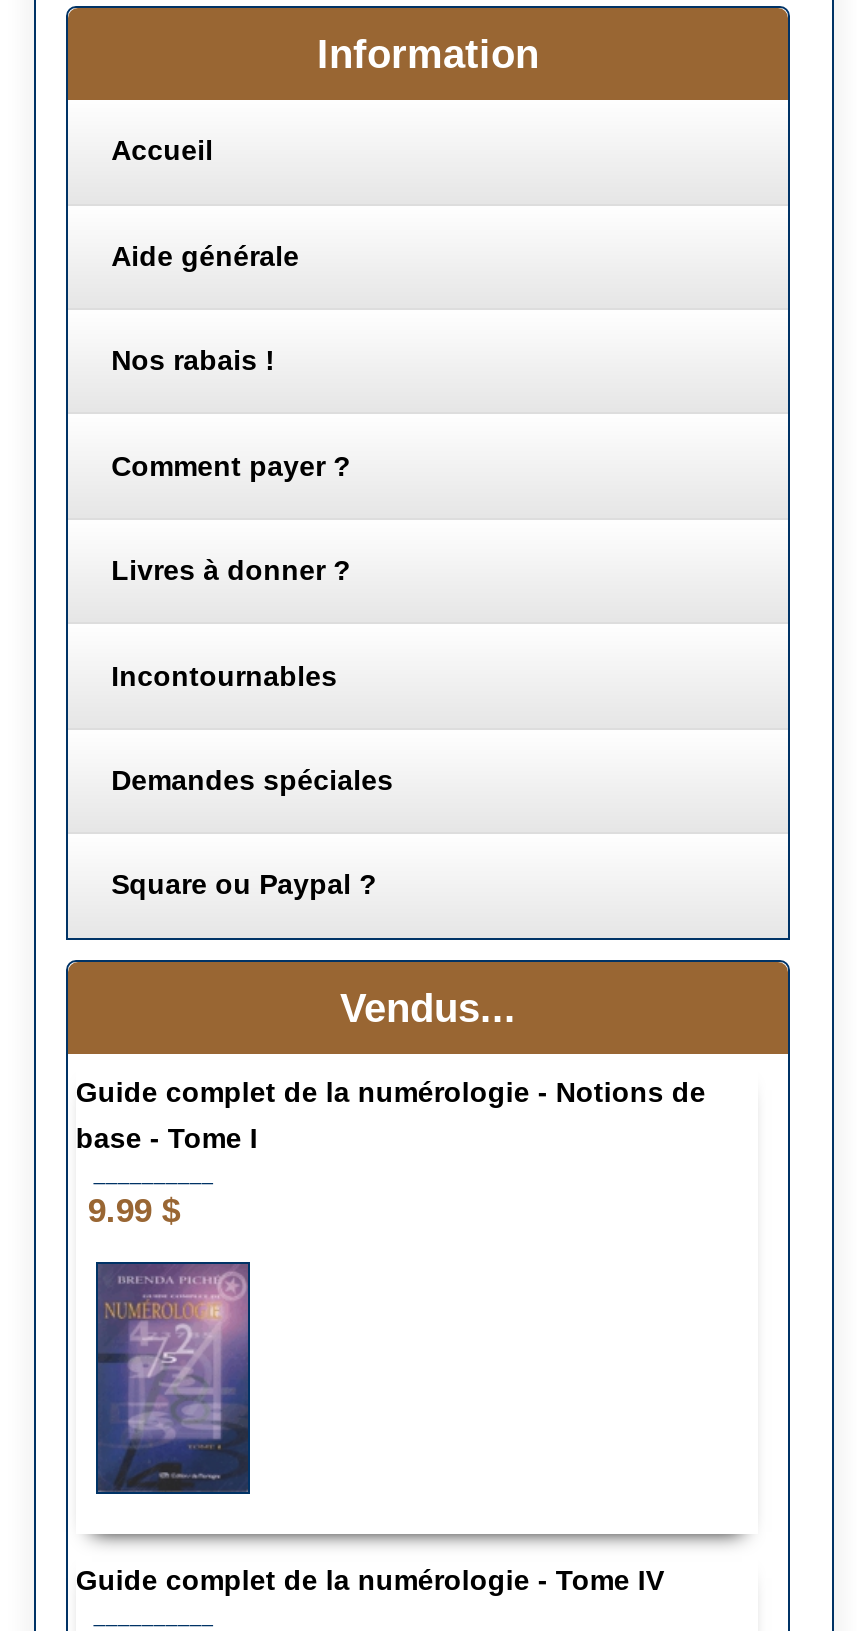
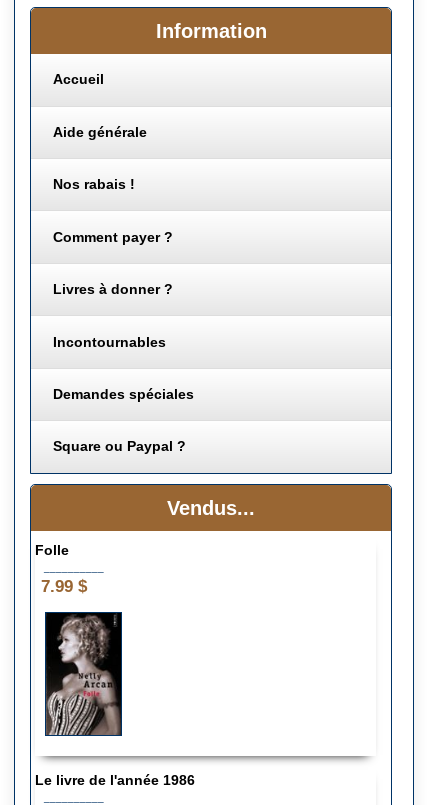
[76,1076,706,1154] Guide complet de la numérologie - Notions de | base - Tome I -> [35,542,69,558] Folle
[88,1192,180,1230] 9.99 $ -> [41,577,87,596] 7.99 $
[76,1260,664,1596] [image] | Guide complet de la numérologie - Tome IV -> [35,612,195,788] [image] | Le livre de l'année 1986

